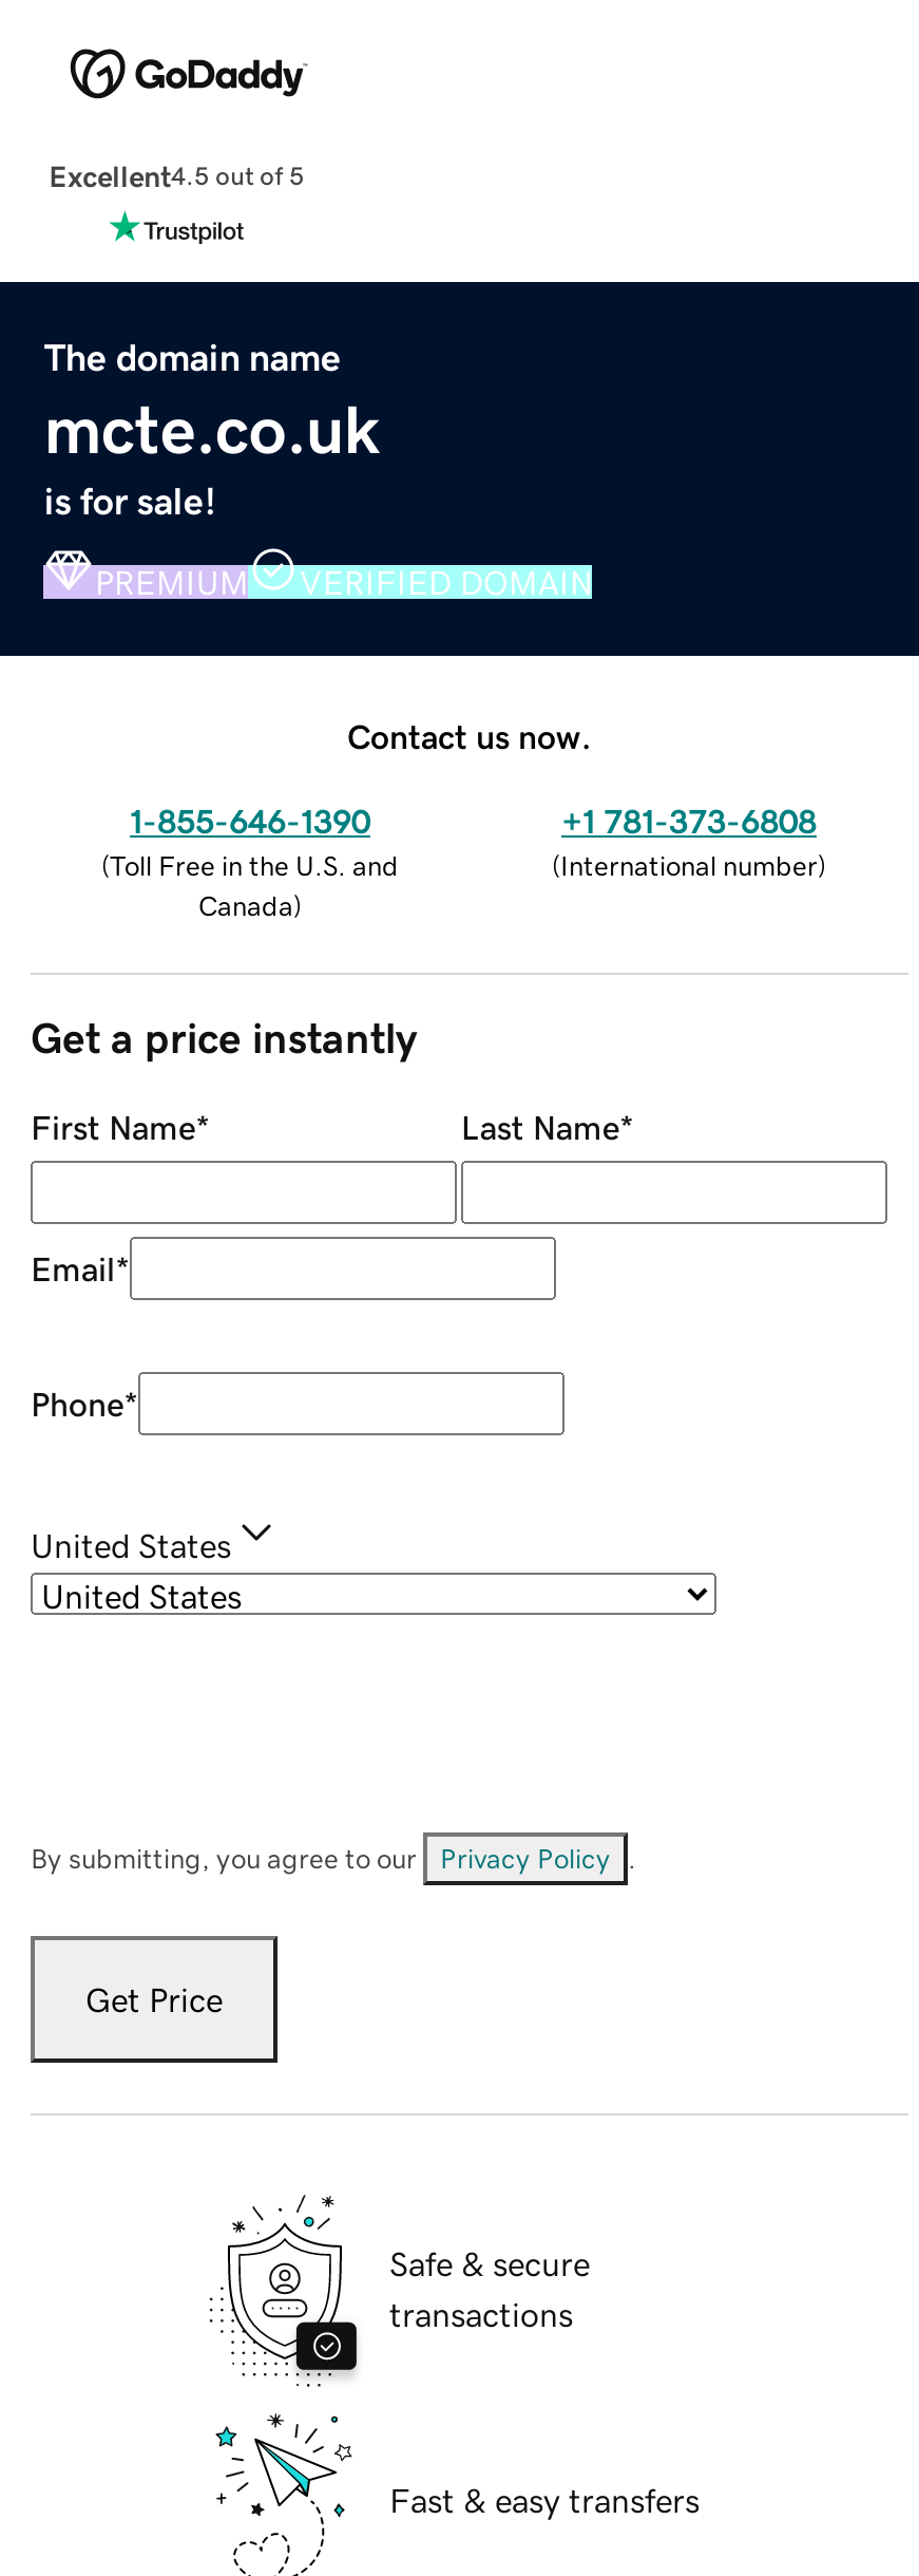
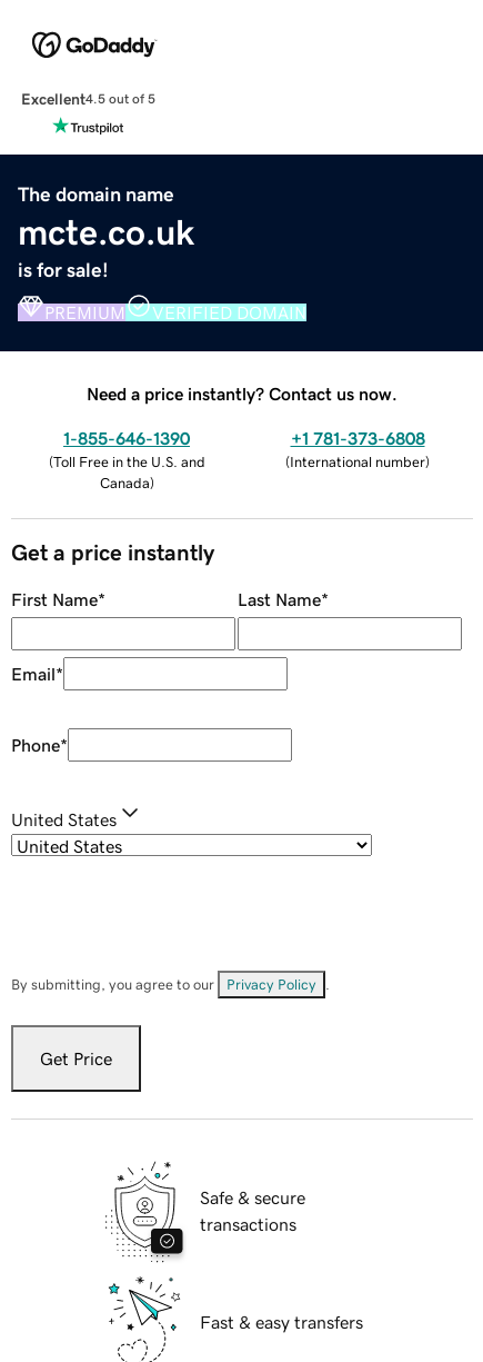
[347,718,592,752] Contact us now. -> [87,384,398,402] Need a price instantly? Contact us now.

